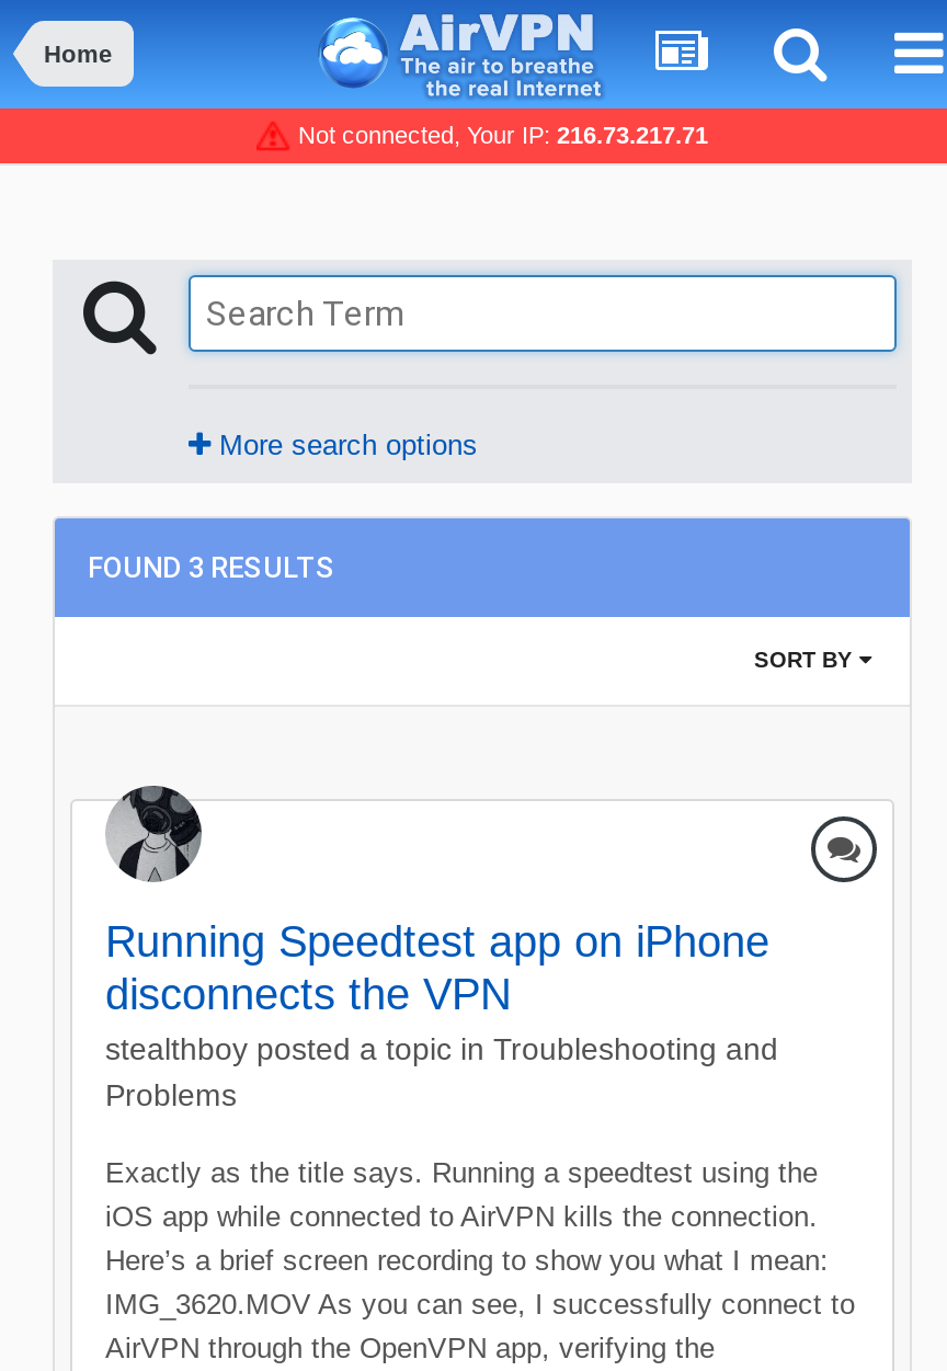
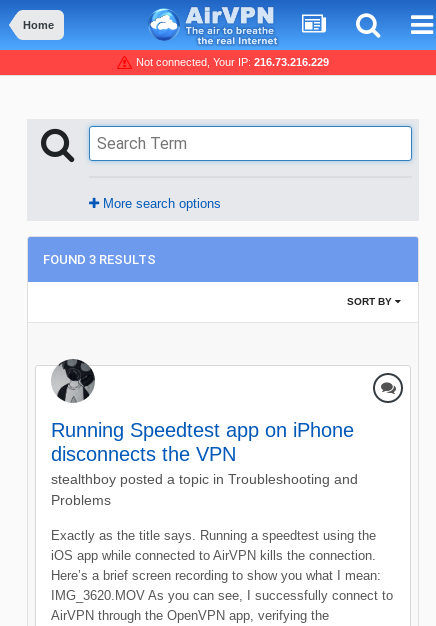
[292,122,708,148] Not connected, Your IP: 216.73.217.71 -> [133,56,329,68] Not connected, Your IP: 216.73.216.229

